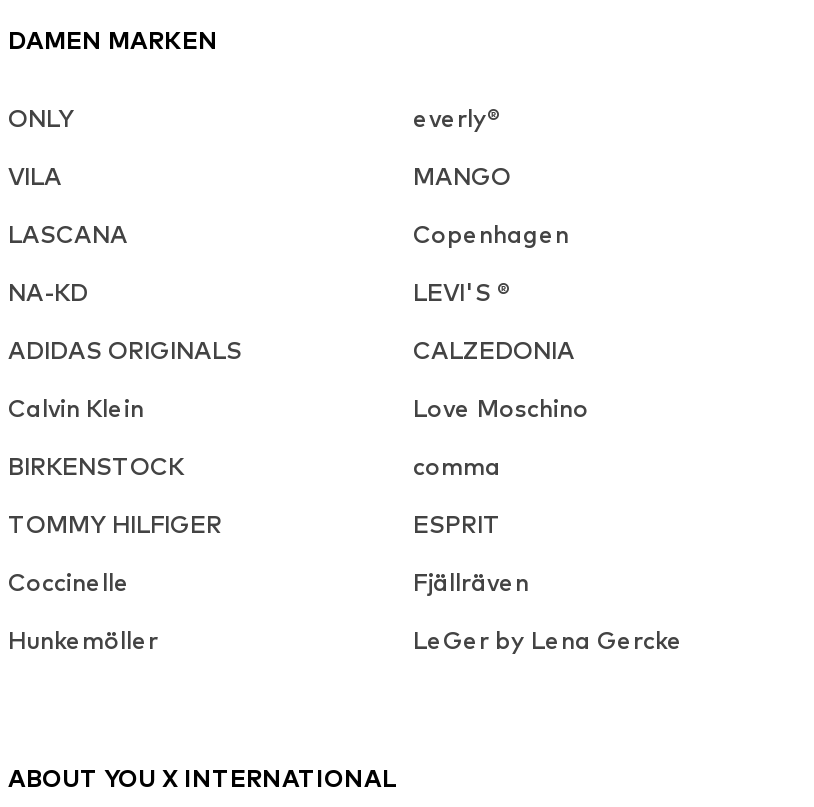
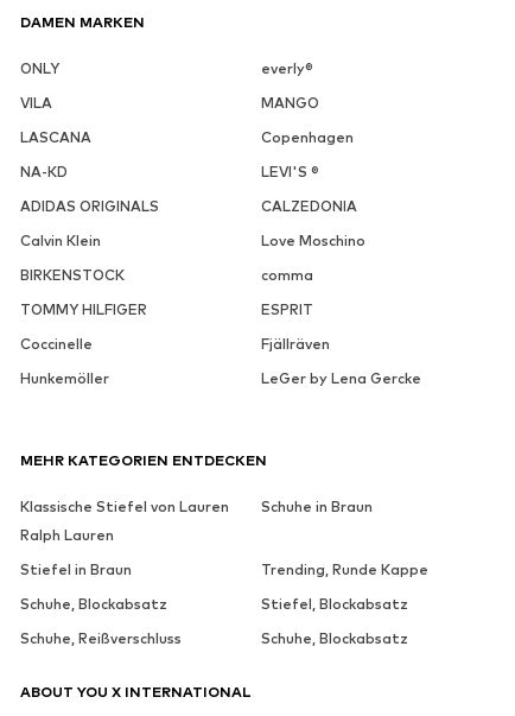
none -> [20,451,267,544] MEHR KATEGORIEN ENTDECKEN | Klassische Stiefel von Lauren | Ralph Lauren
none -> [20,560,428,647] Stiefel in Braun | Trending, Runde Kappe | Schuhe, Blockabsatz | Stiefel, Blockabsatz | Schuhe, Reißverschluss | Schuhe, Blockabsatz
none -> [260,497,372,515] Schuhe in Braun

